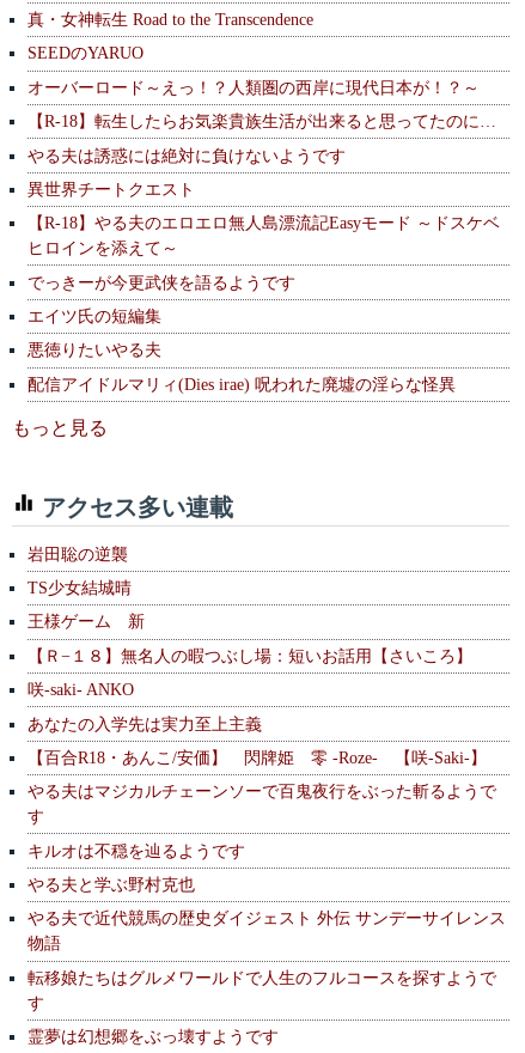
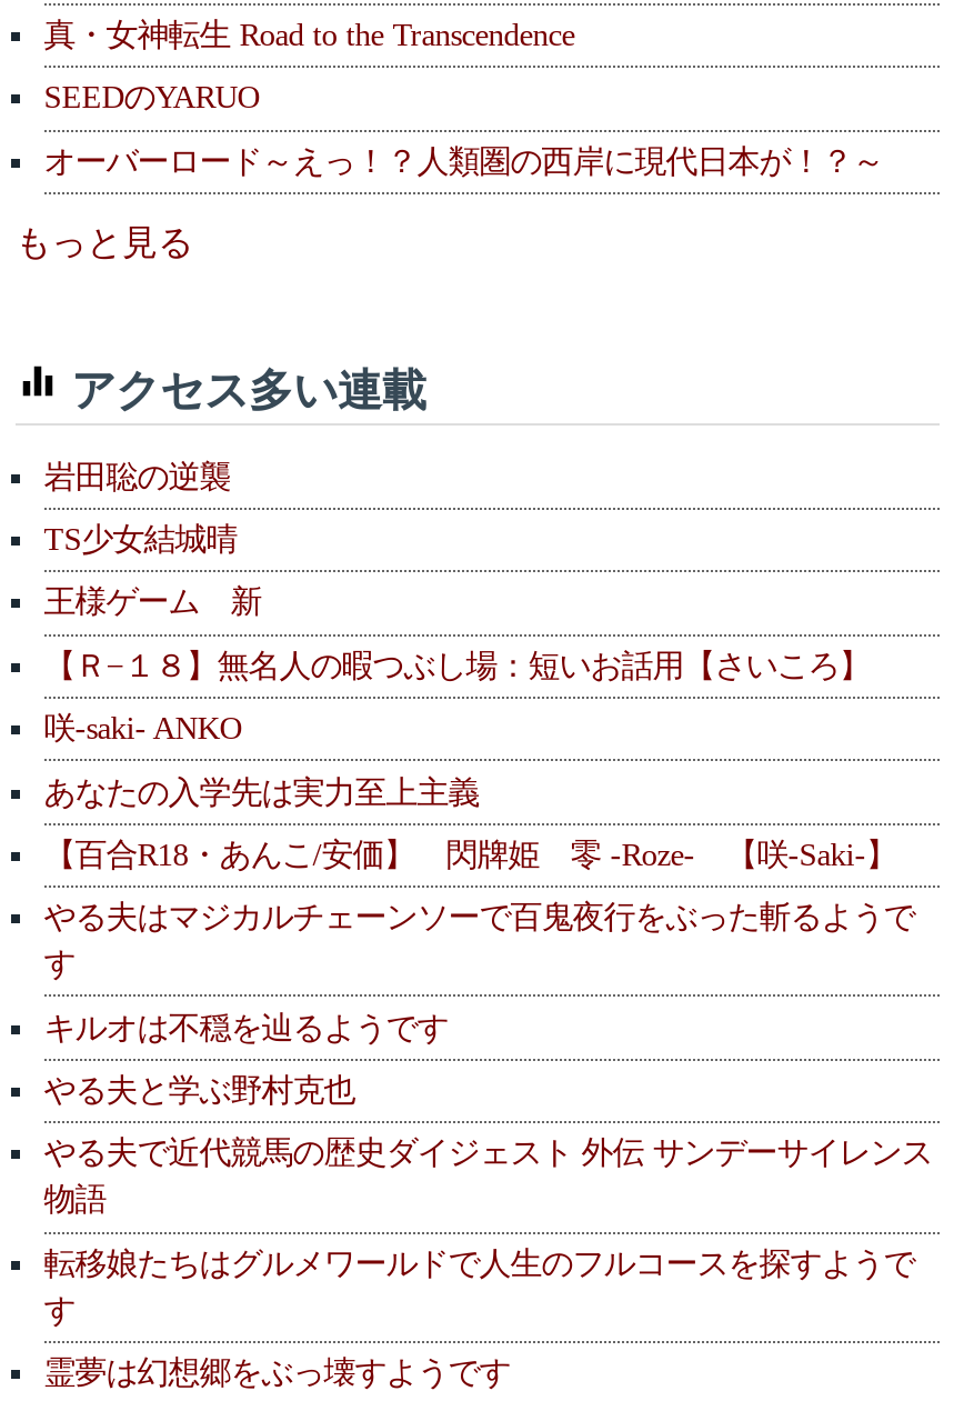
[27,111,500,393] 【R-18】転生したらお気楽貴族生活が出来ると思ってたのに… | やる夫は誘惑には絶対に負けないようです | 異世界チートクエスト | 【R-18】やる夫のエロエロ無人島漂流記Easyモード ～ドスケベ | ヒロインを添えて～ | でっきーが今更武侠を語るようです | エイツ氏の短編集 | 悪徳りたいやる夫 | 配信アイドルマリィ(Dies irae) 呪われた廃墟の淫らな怪異 -> none

